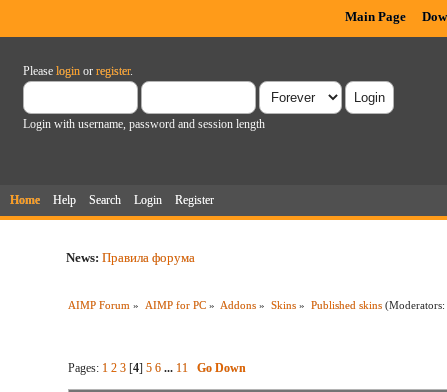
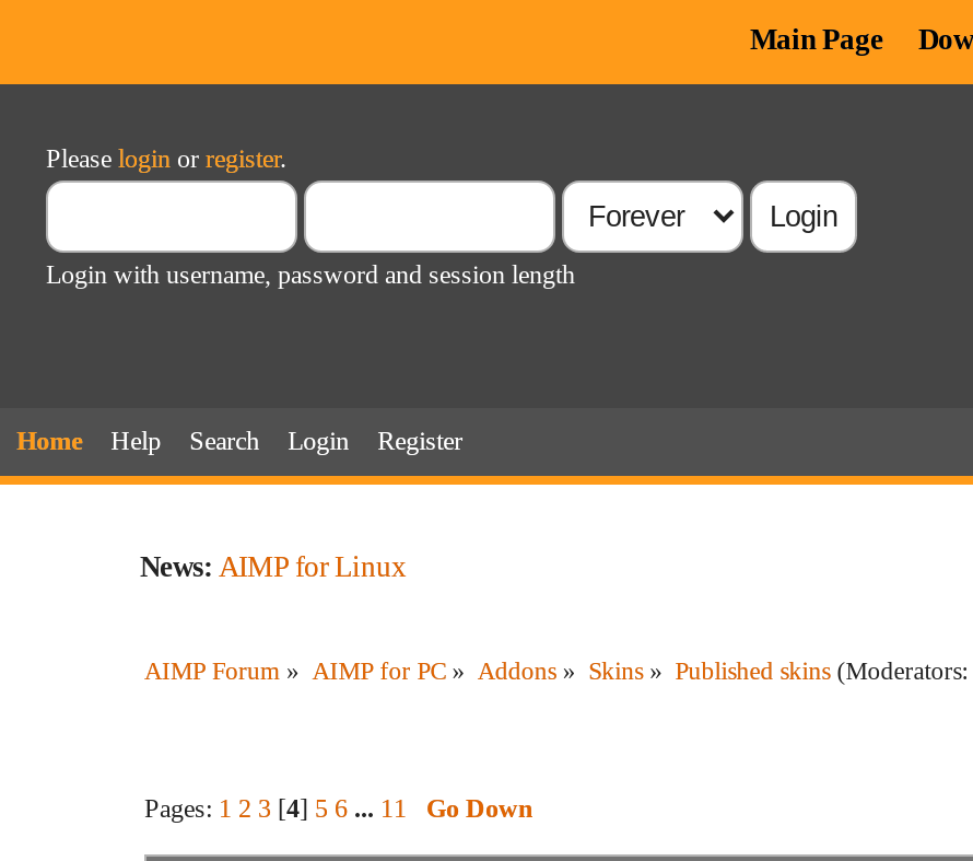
[66,250,195,265] News: Правила форума -> [140,550,407,583] News: AIMP for Linux

